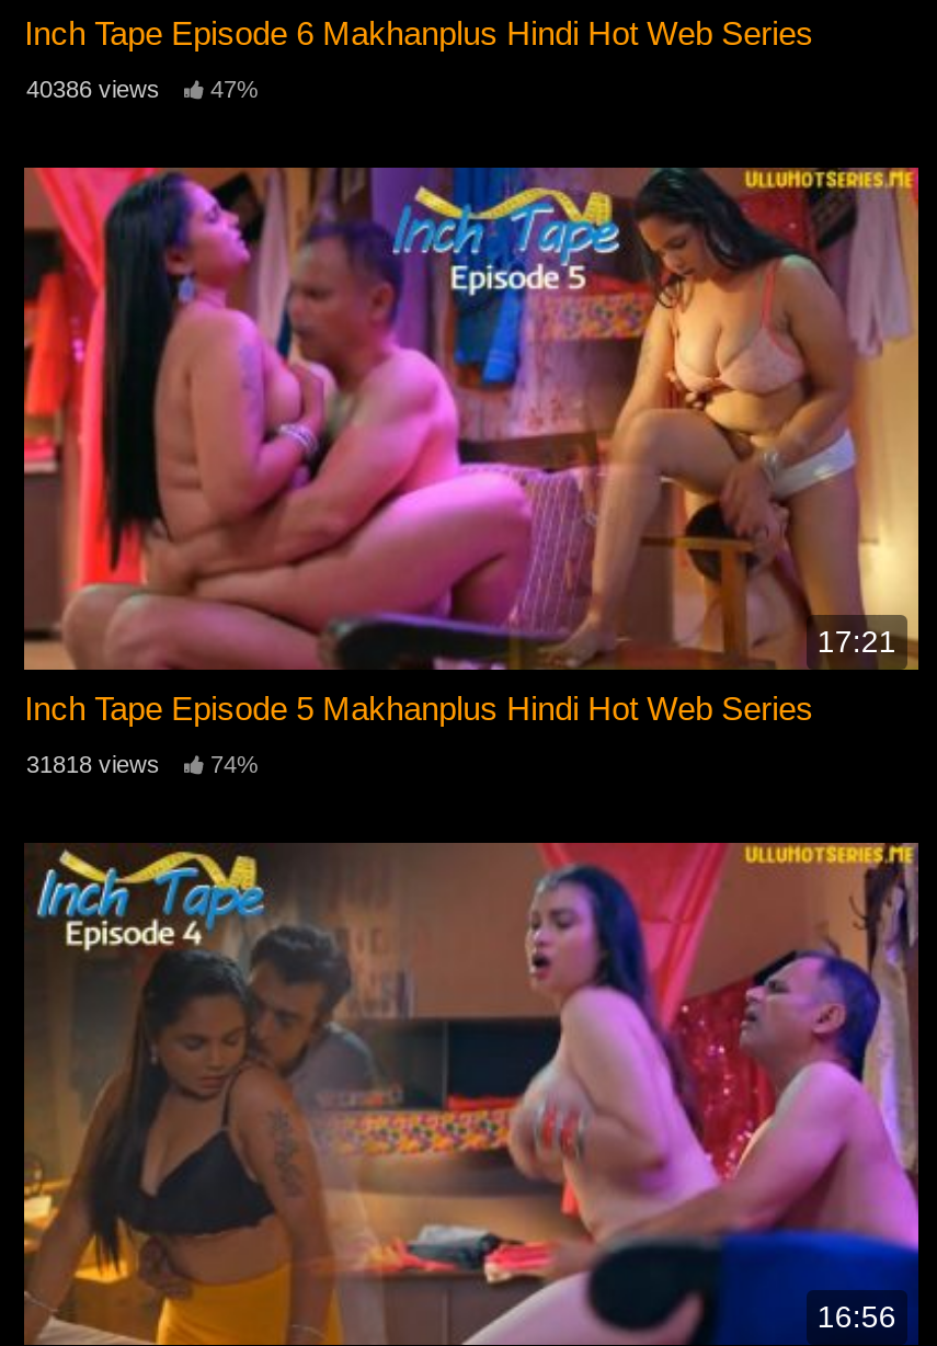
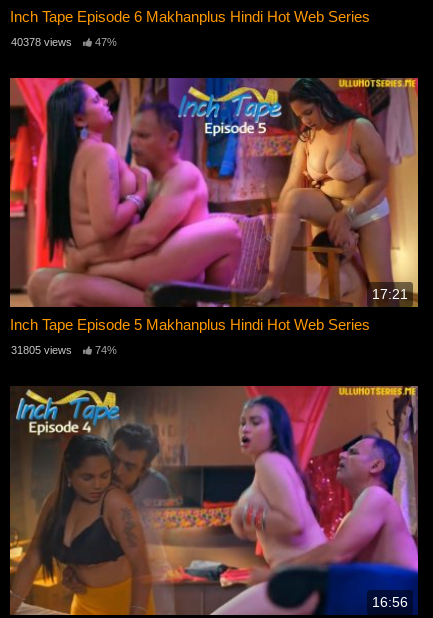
[26,76,259,102] 40386 views 47% -> [11,36,117,48] 40378 views 47%
[26,751,259,777] 31818 views 74% -> [11,344,117,356] 31805 views 74%

